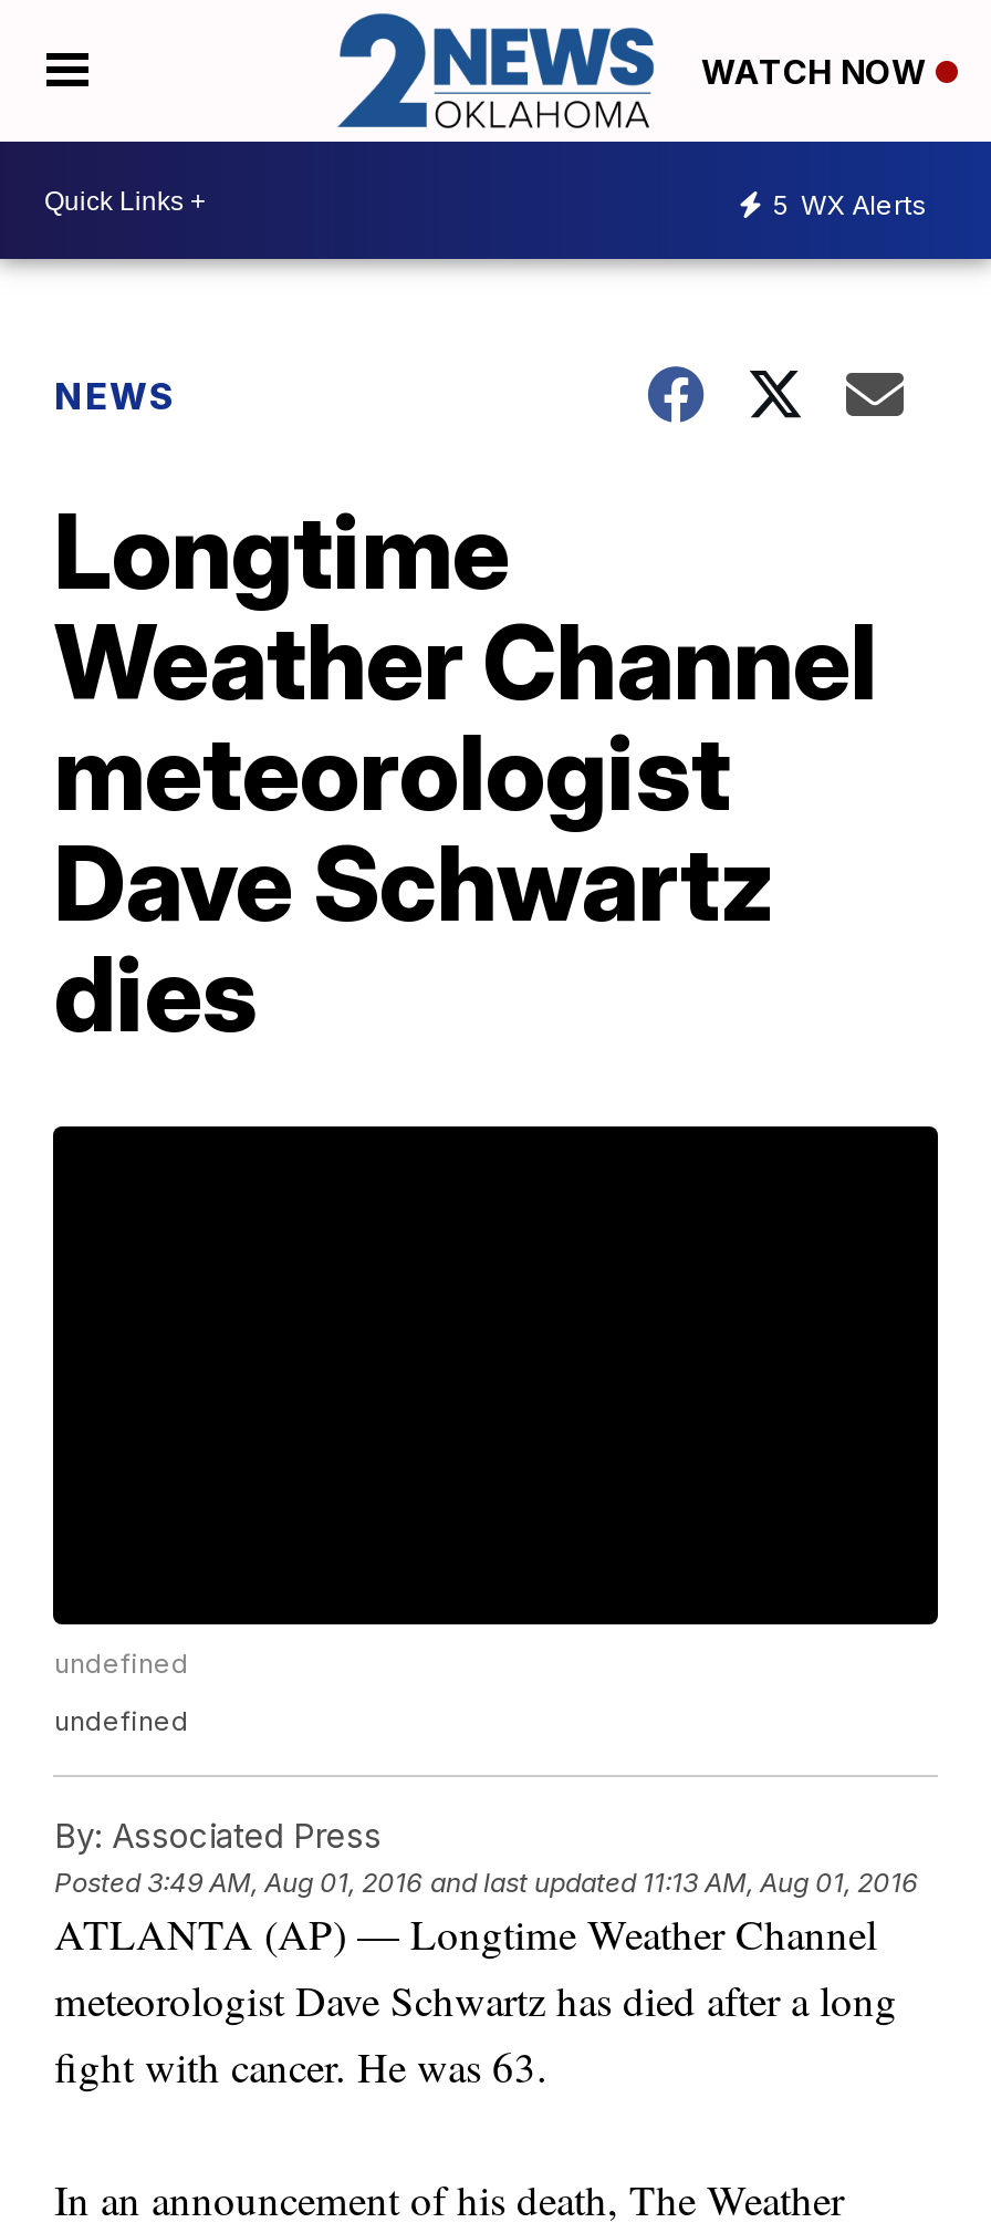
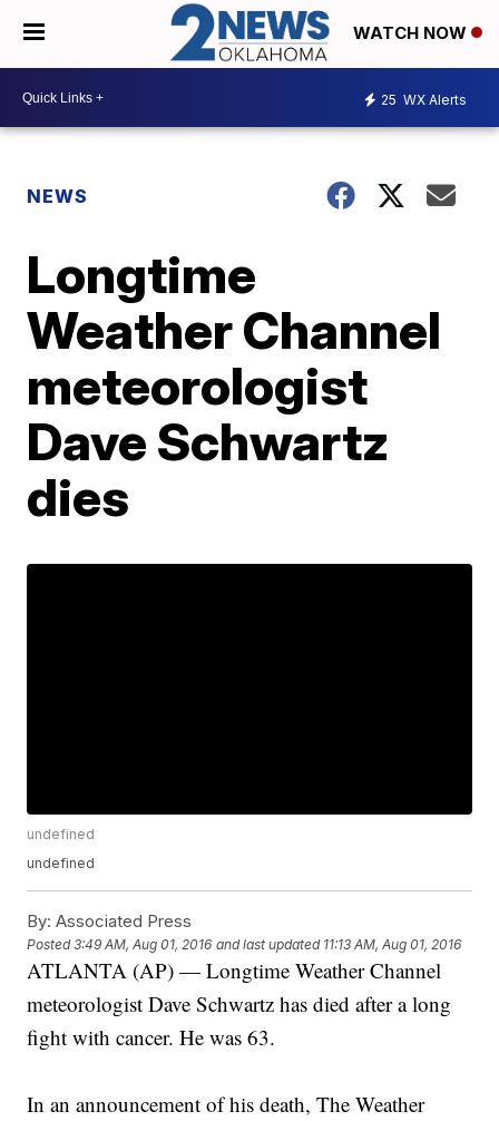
[772,187,927,220] 5 WX Alerts -> [381,91,467,108] 25 WX Alerts

